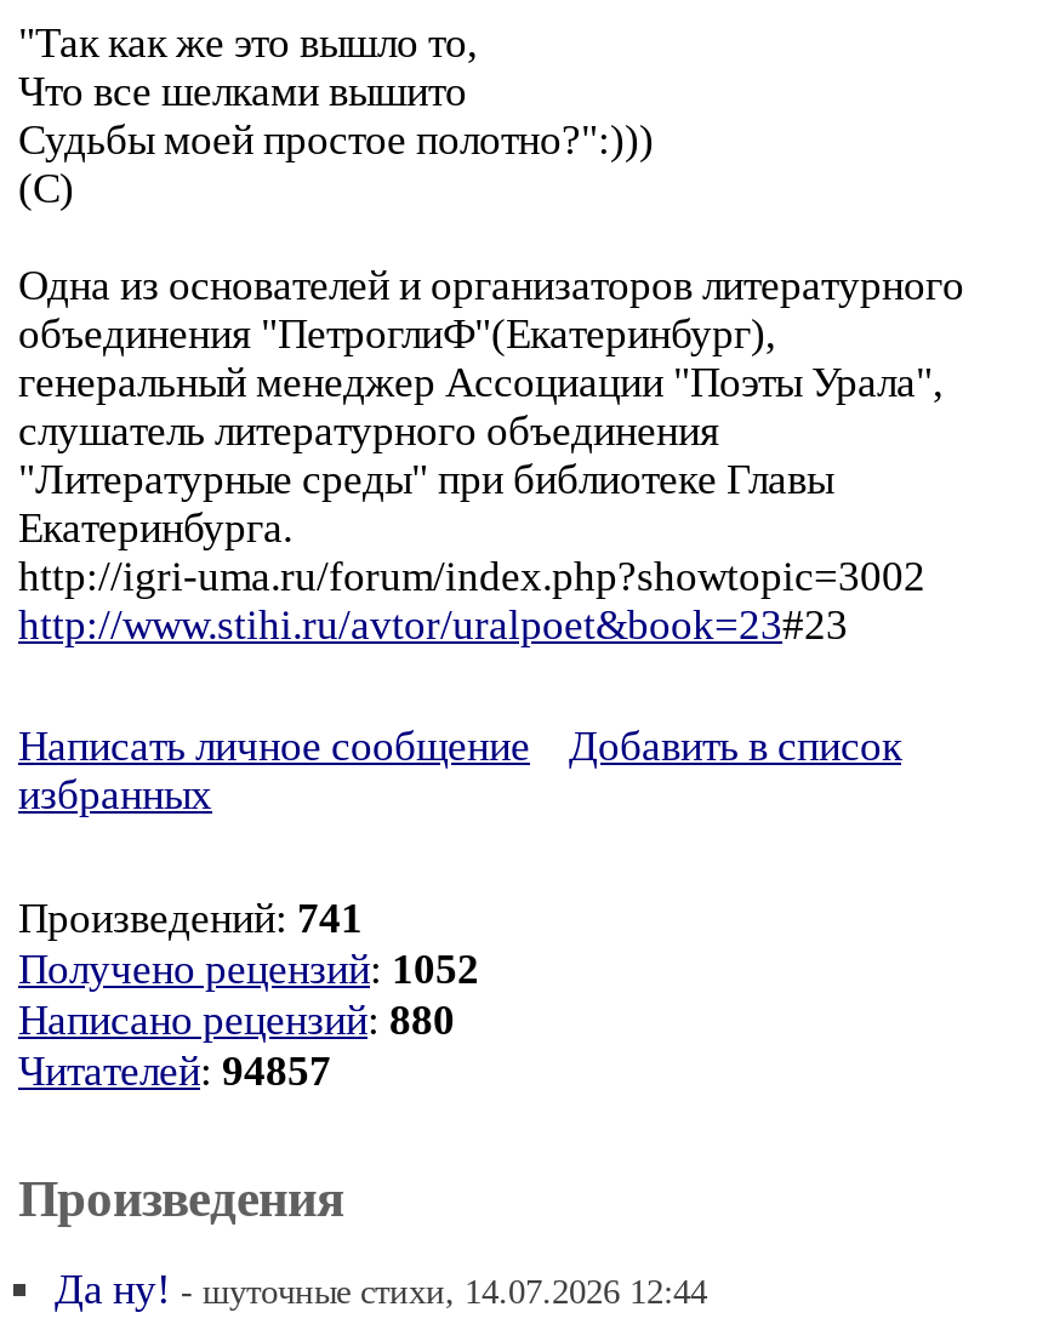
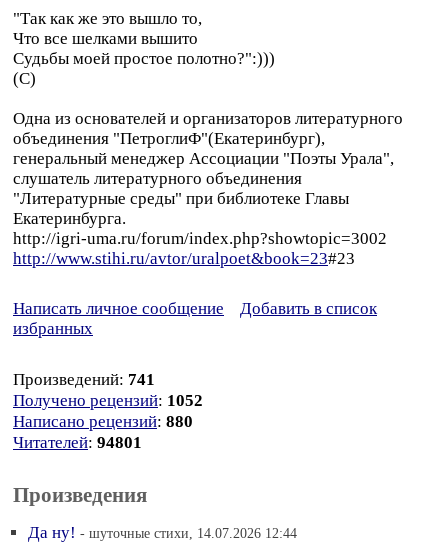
[18,1049,331,1095] Читателей: 94857 -> [13,433,142,452] Читателей: 94801

